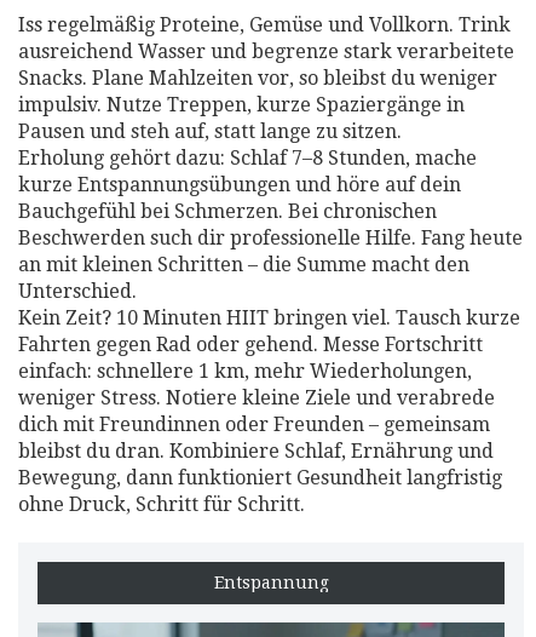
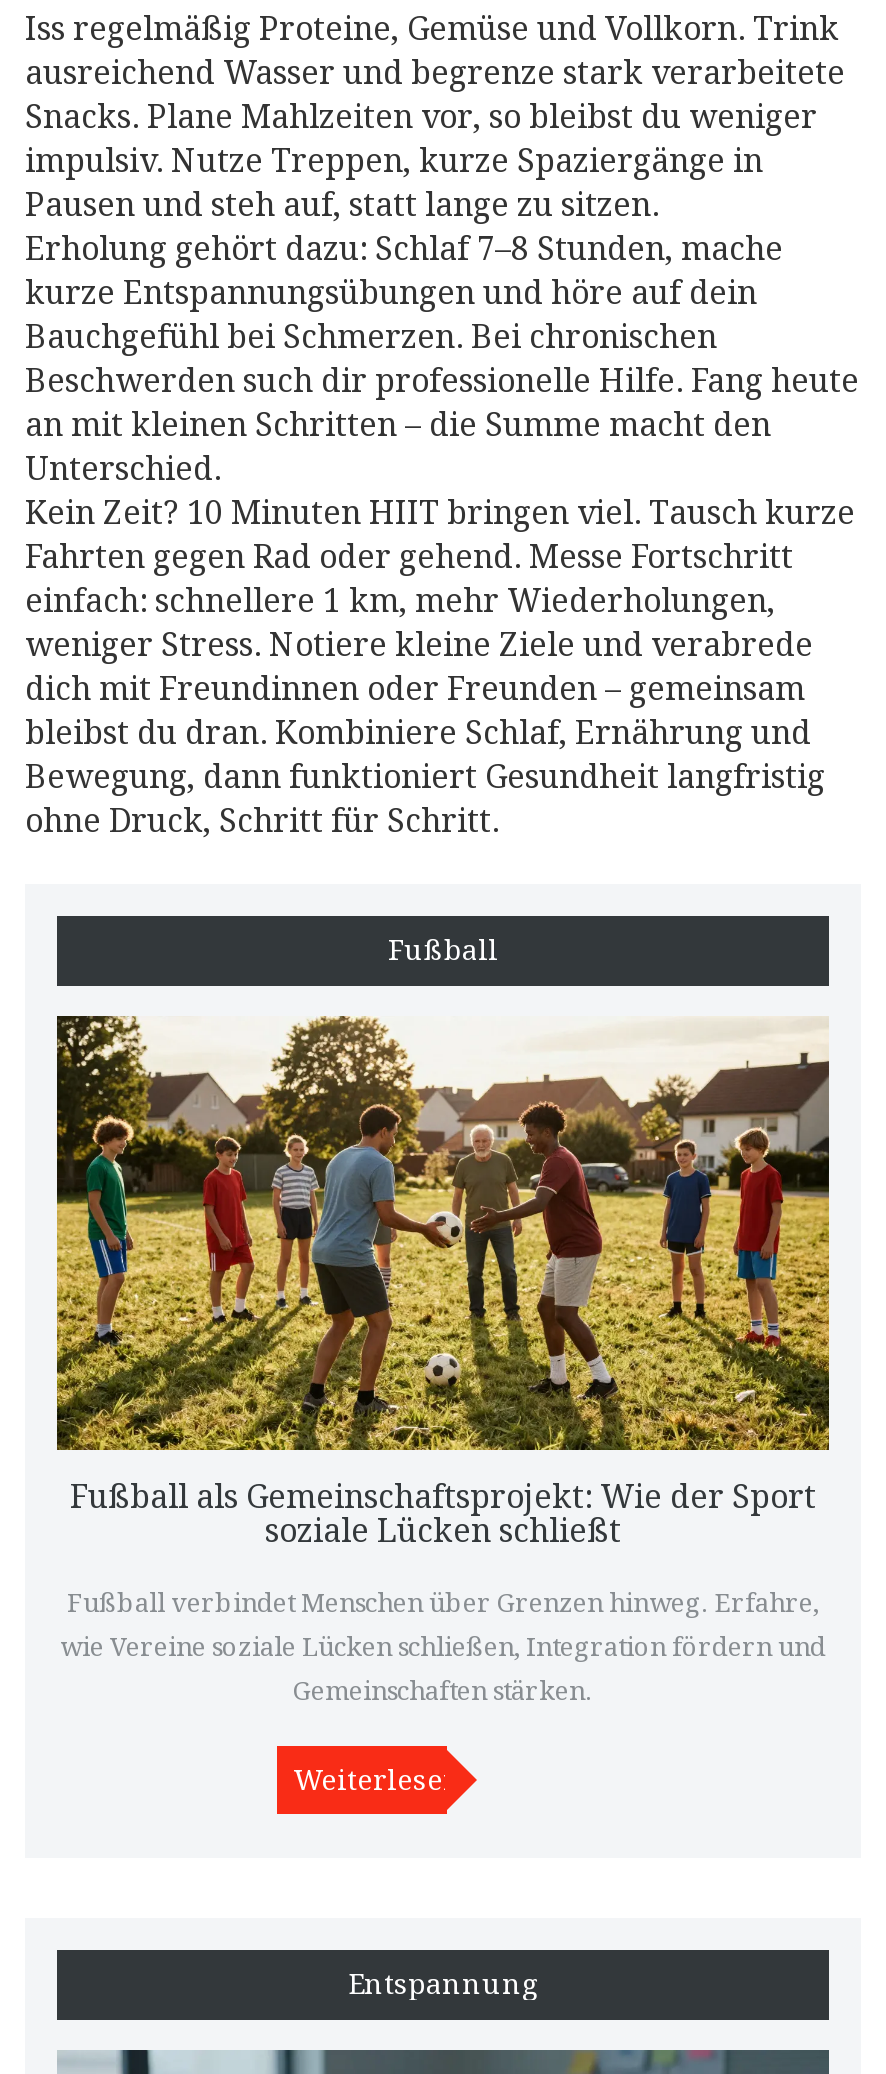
none -> [55,1014,831,1796] [image] | Fußball als Gemeinschaftsprojekt: Wie der Sport | soziale Lücken schließt | Fußball verbindet Menschen über Grenzen hinweg. Erfahre, | wie Vereine soziale Lücken schließen, Integration fördern und | Gemeinschaften stärken. | Weiterlesen
none -> [388,934,498,966] Fußball

